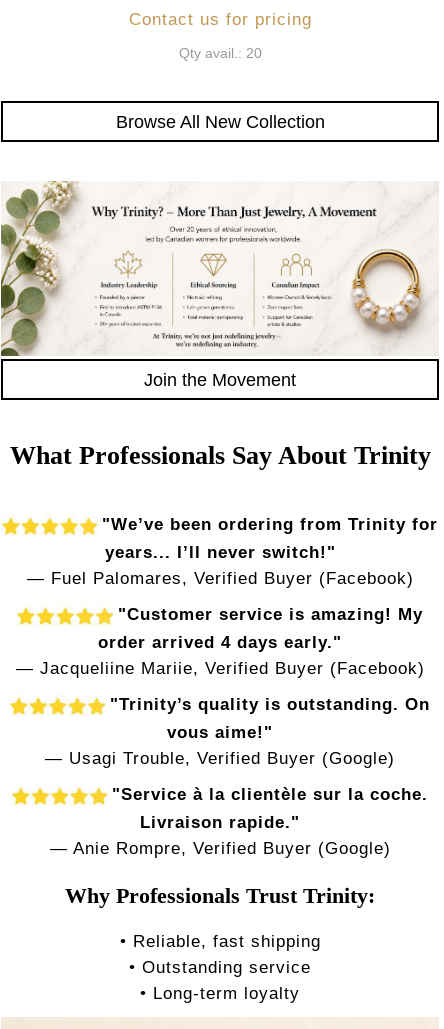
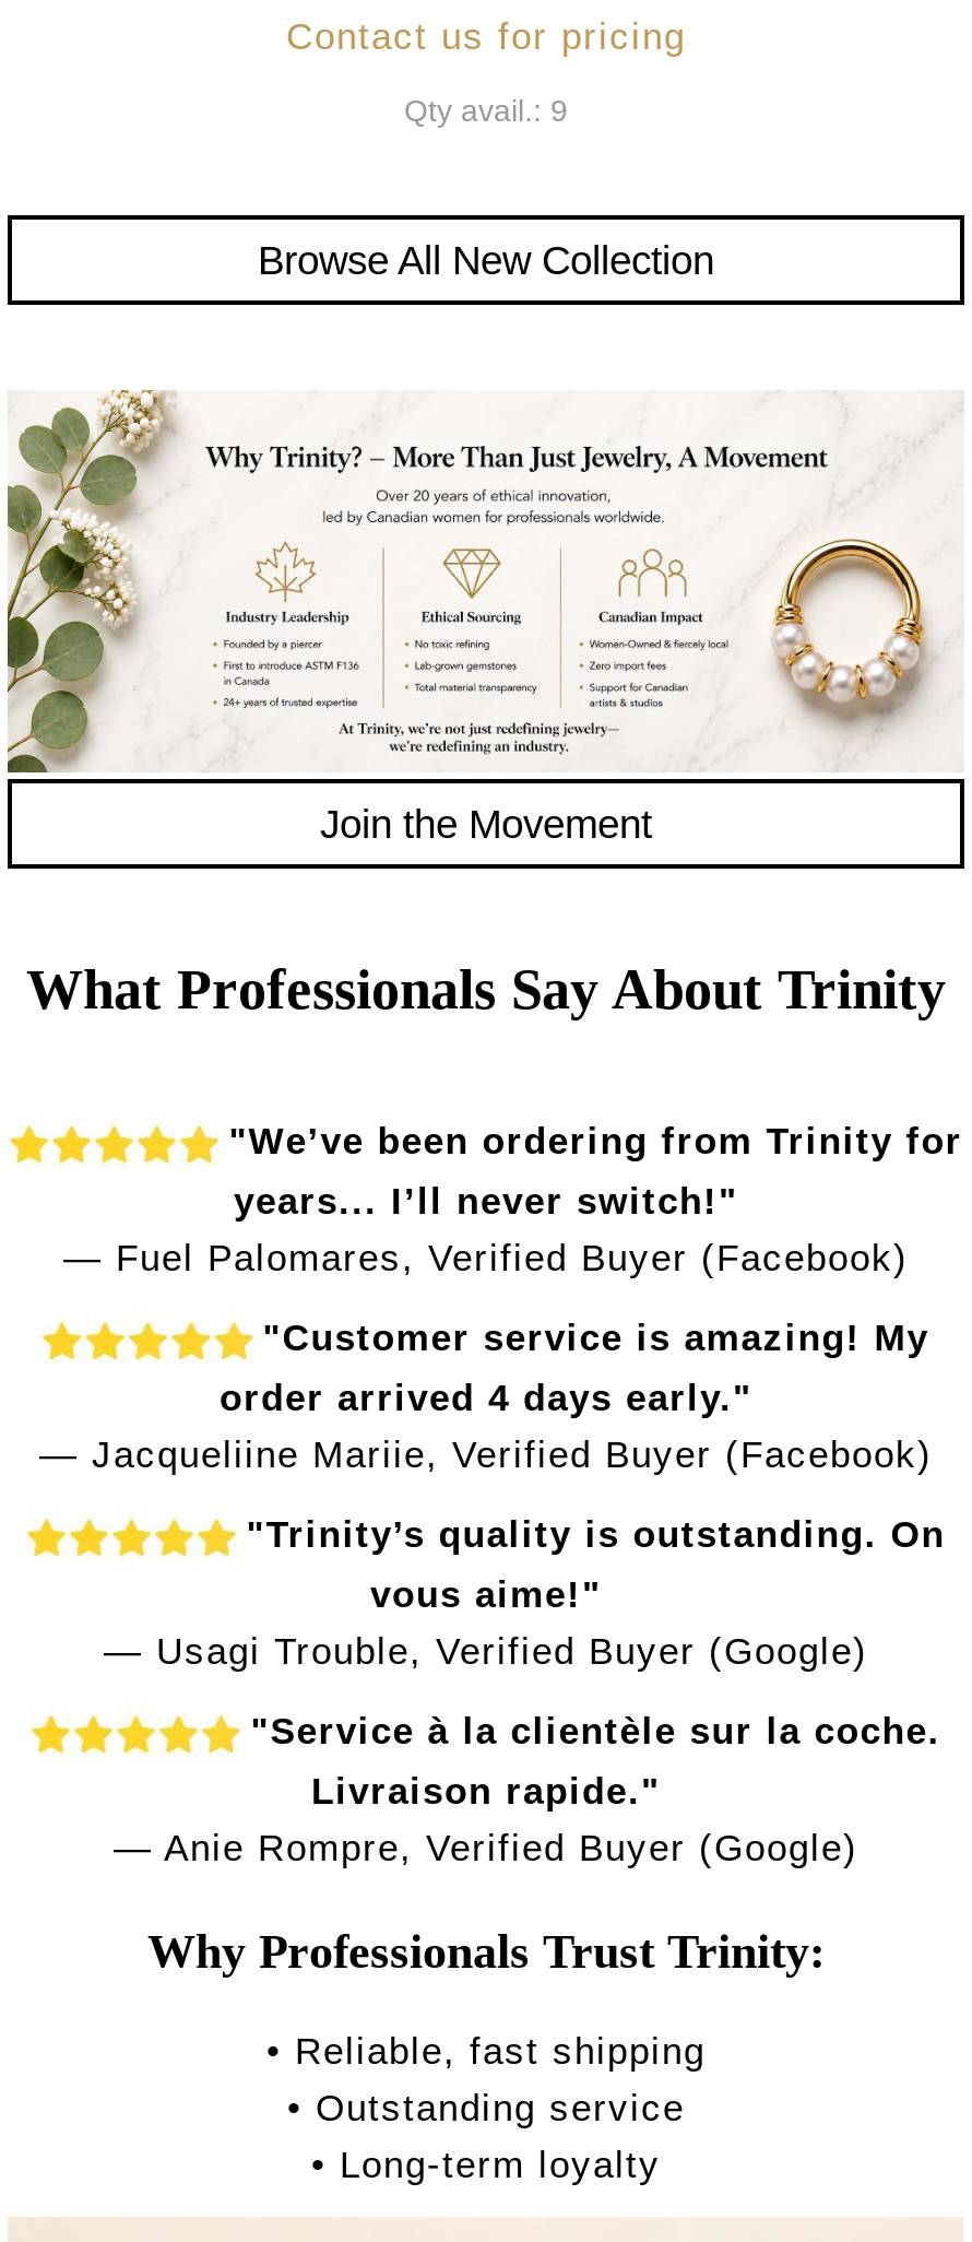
[178,45,261,61] Qty avail.: 20 -> [404,94,568,128] Qty avail.: 9

